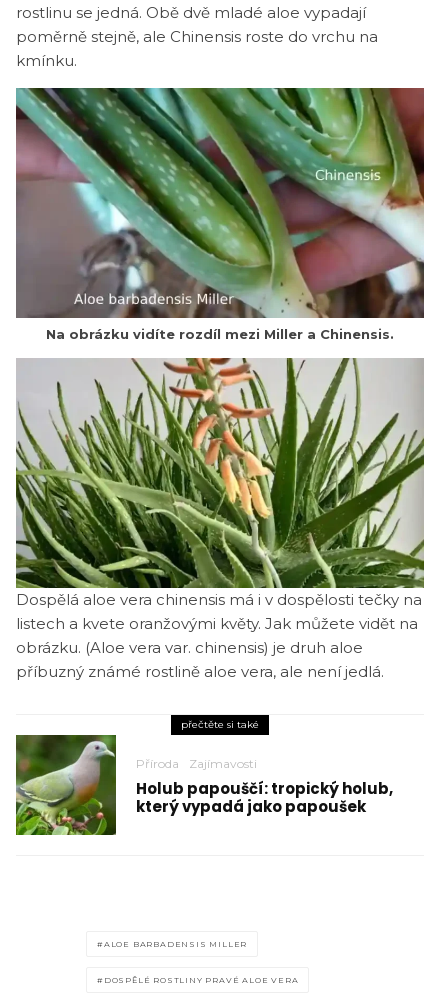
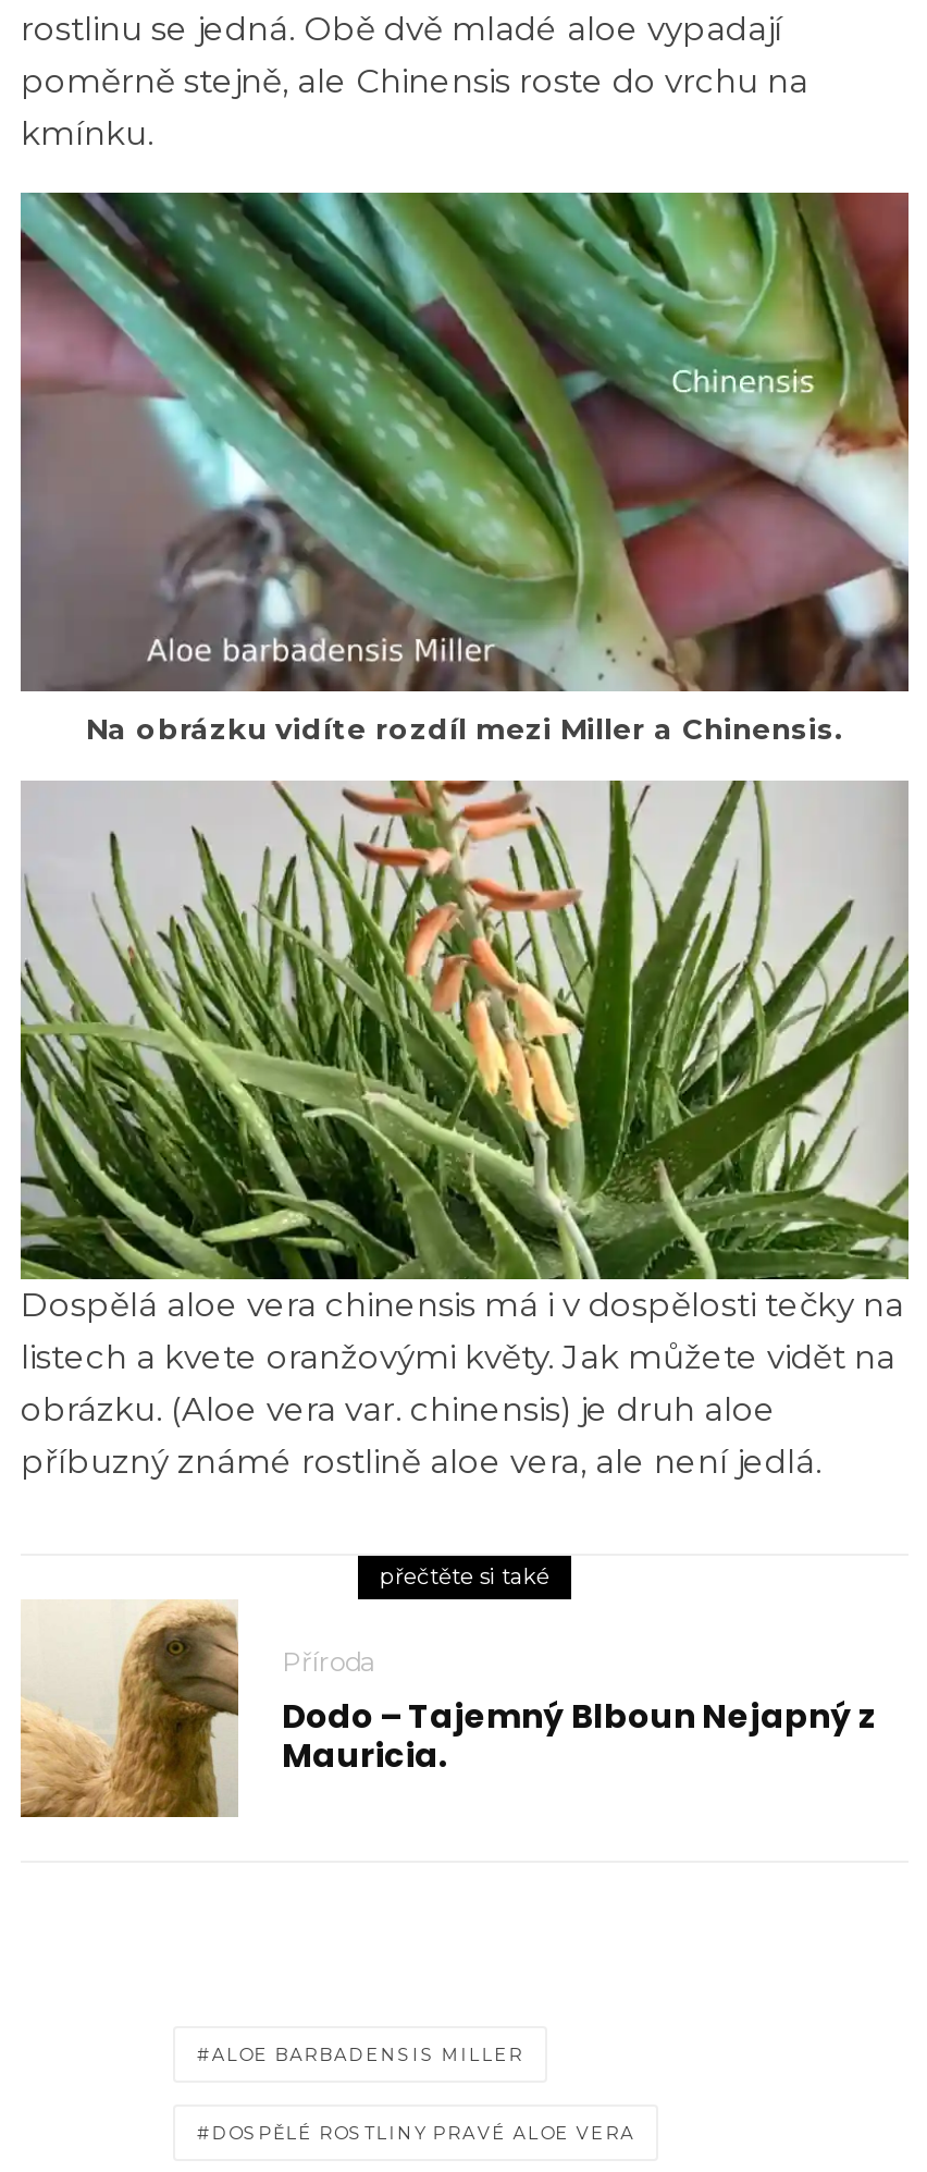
[15,734,393,836] [image] | Zajímavosti | Holub papouščí: tropický holub, | který vypadá jako papoušek -> [18,1600,876,1818] [image] | Dodo – Tajemný Blboun Nejapný z | Mauricia.

